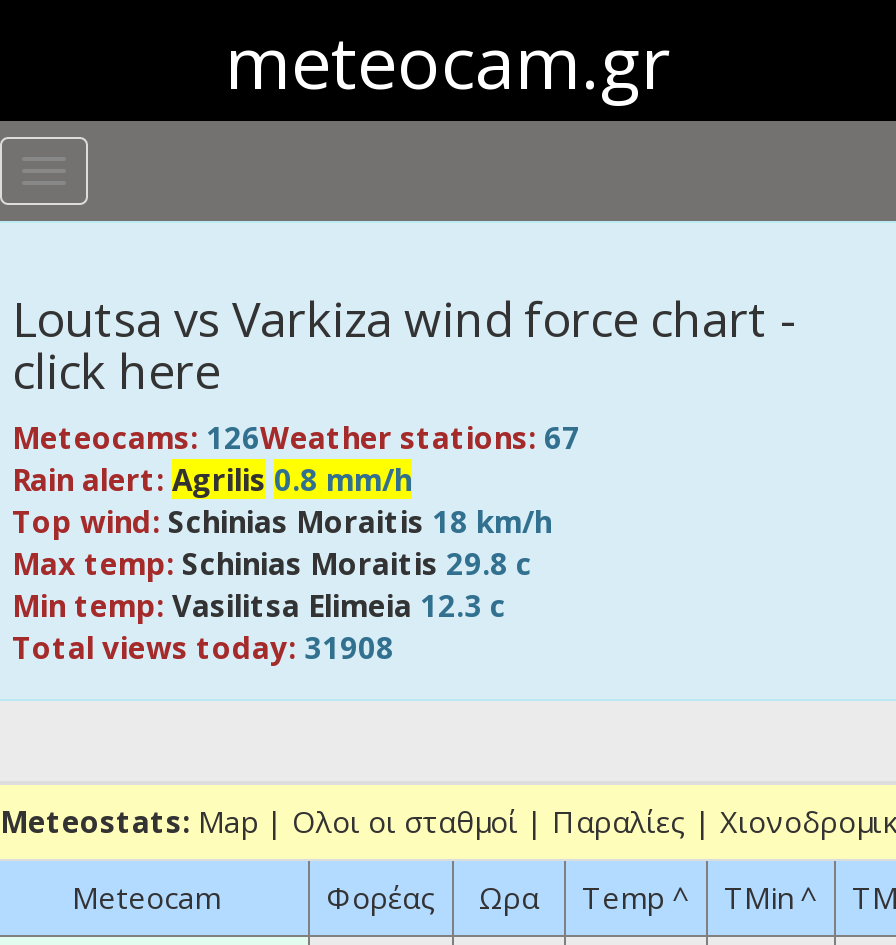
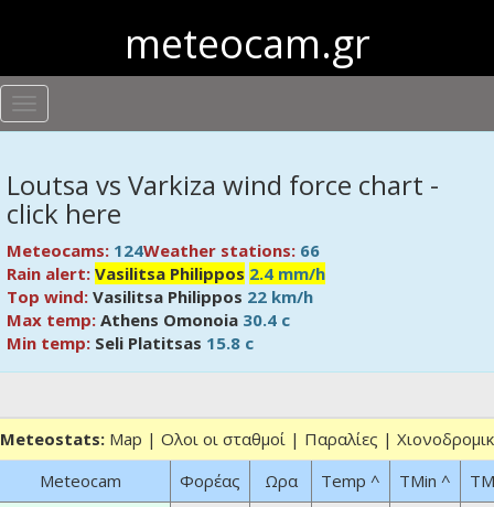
[12,417,580,667] Meteocams: 126Weather stations: 67 | Rain alert: Agrilis 0.8 mm/h | Top wind: Schinias Moraitis 18 km/h | Max temp: Schinias Moraitis 29.8 c | Min temp: Vasilitsa Elimeia 12.3 c | Total views today: 31908 -> [7,239,325,354] Meteocams: 124Weather stations: 66 | Rain alert: Vasilitsa Philippos 2.4 mm/h | Top wind: Vasilitsa Philippos 22 km/h | Max temp: Athens Omonoia 30.4 c | Min temp: Seli Platitsas 15.8 c

